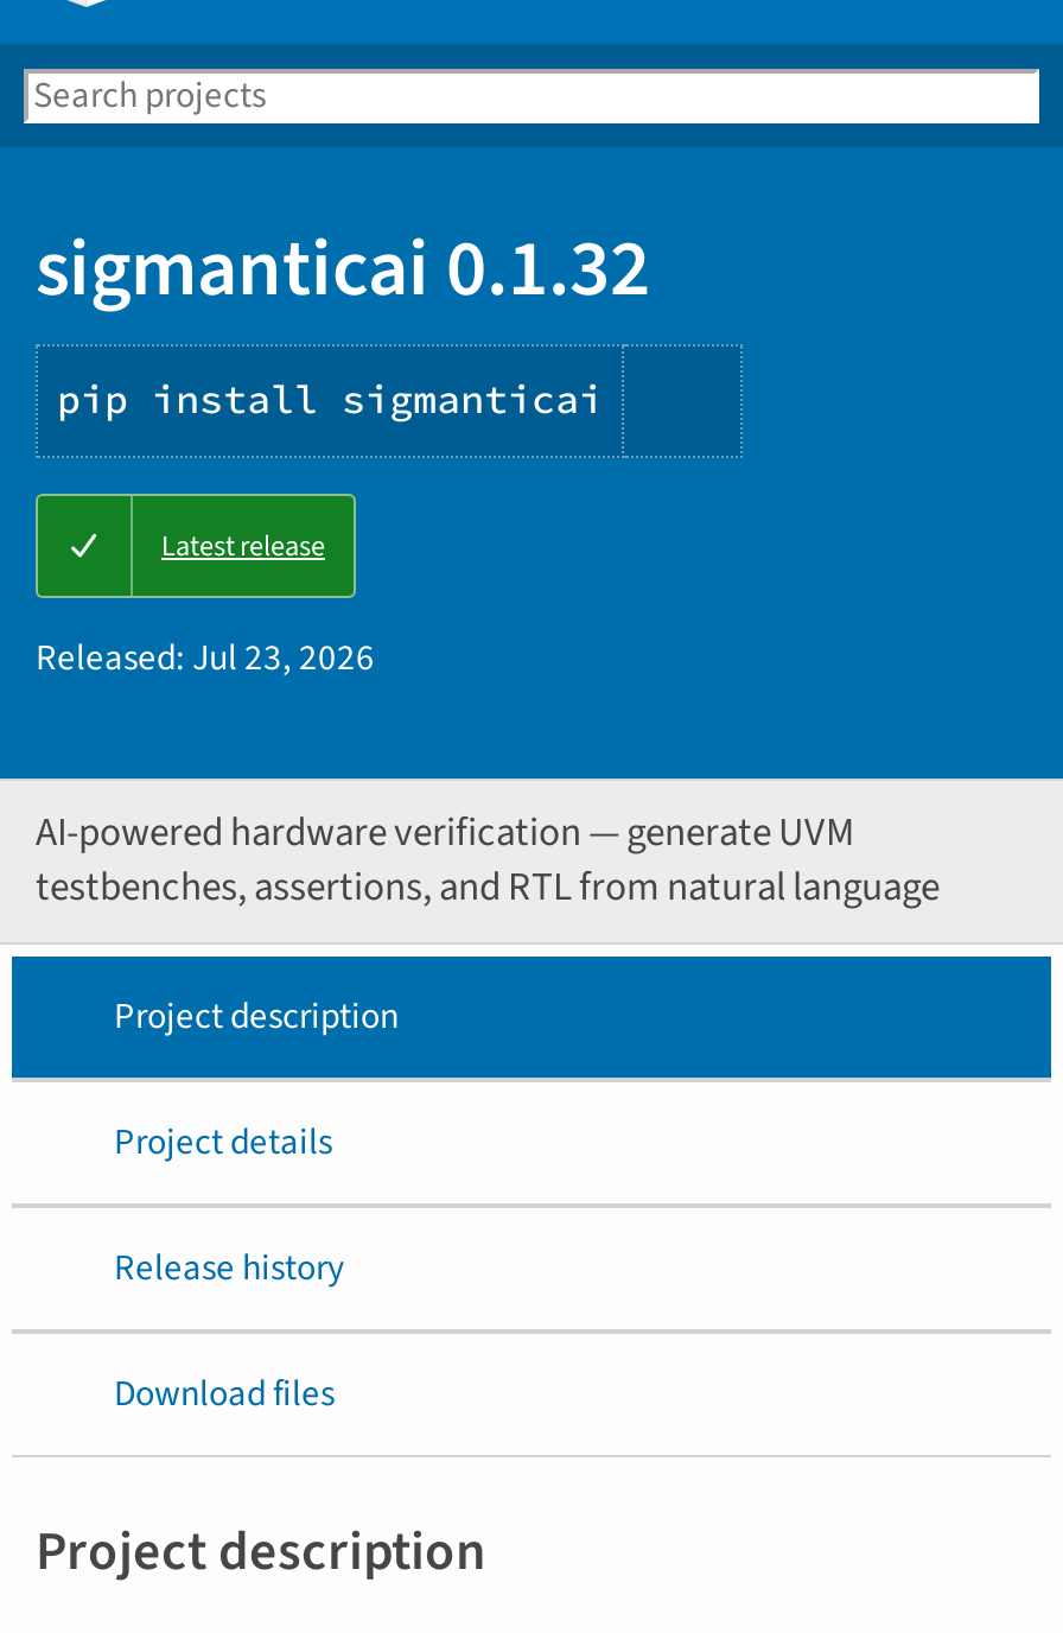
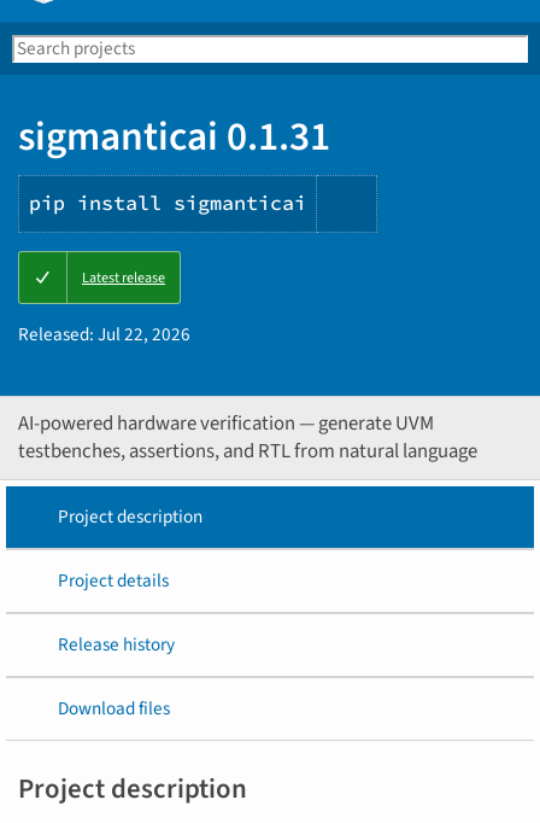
[36,214,650,325] sigmanticai 0.1.32 -> [18,109,330,165] sigmanticai 0.1.31
[36,632,375,684] Released: Jul 23, 2026 -> [18,321,190,348] Released: Jul 22, 2026

